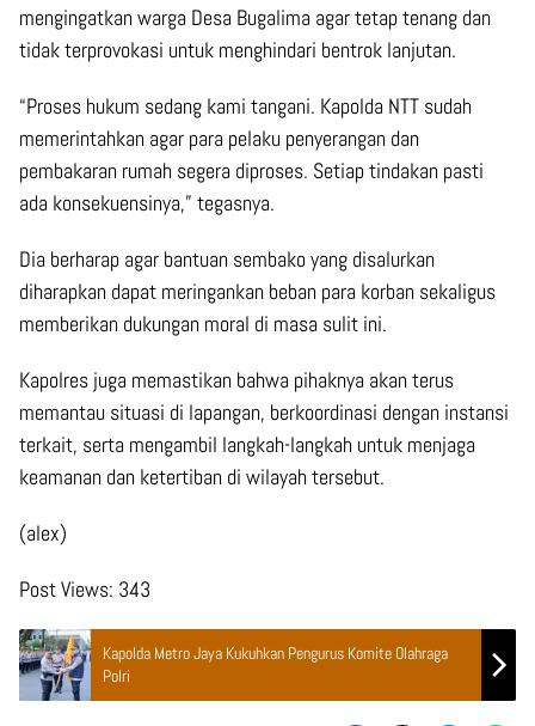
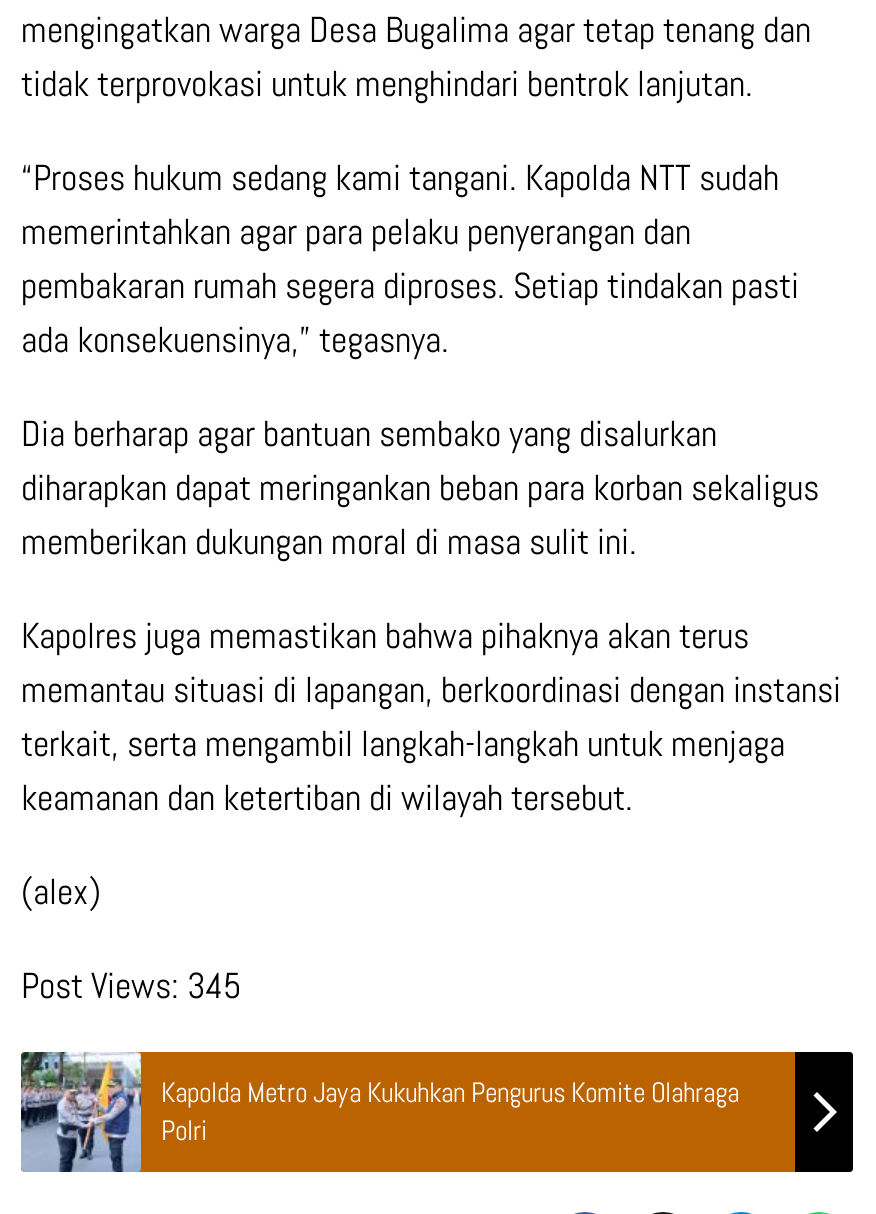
[19,576,150,603] Post Views: 343 -> [21,963,241,1009] Post Views: 345

